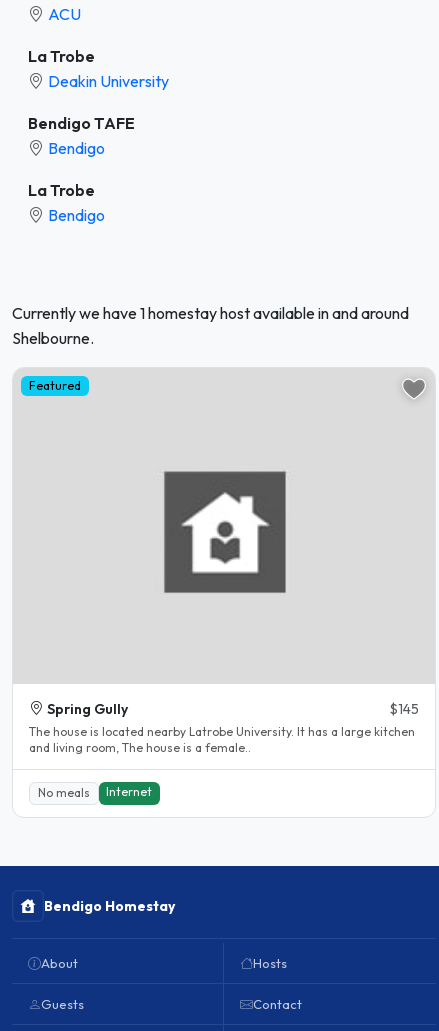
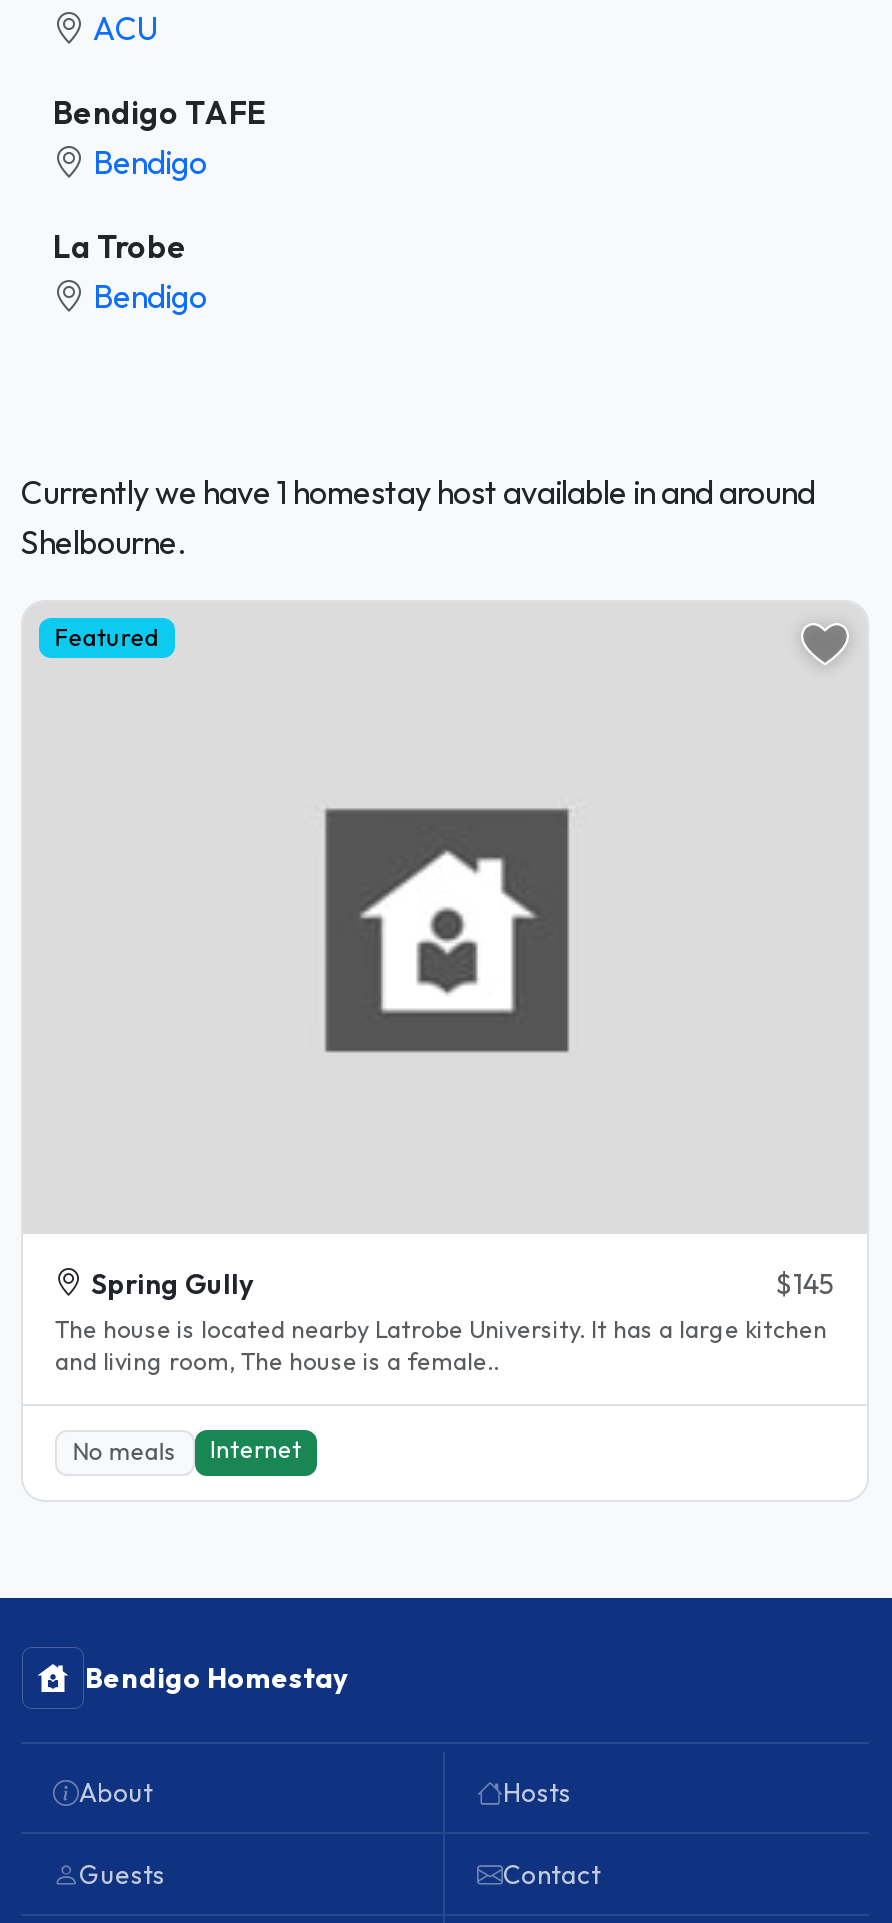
[28,46,169,91] La Trobe | Deakin University -> none

